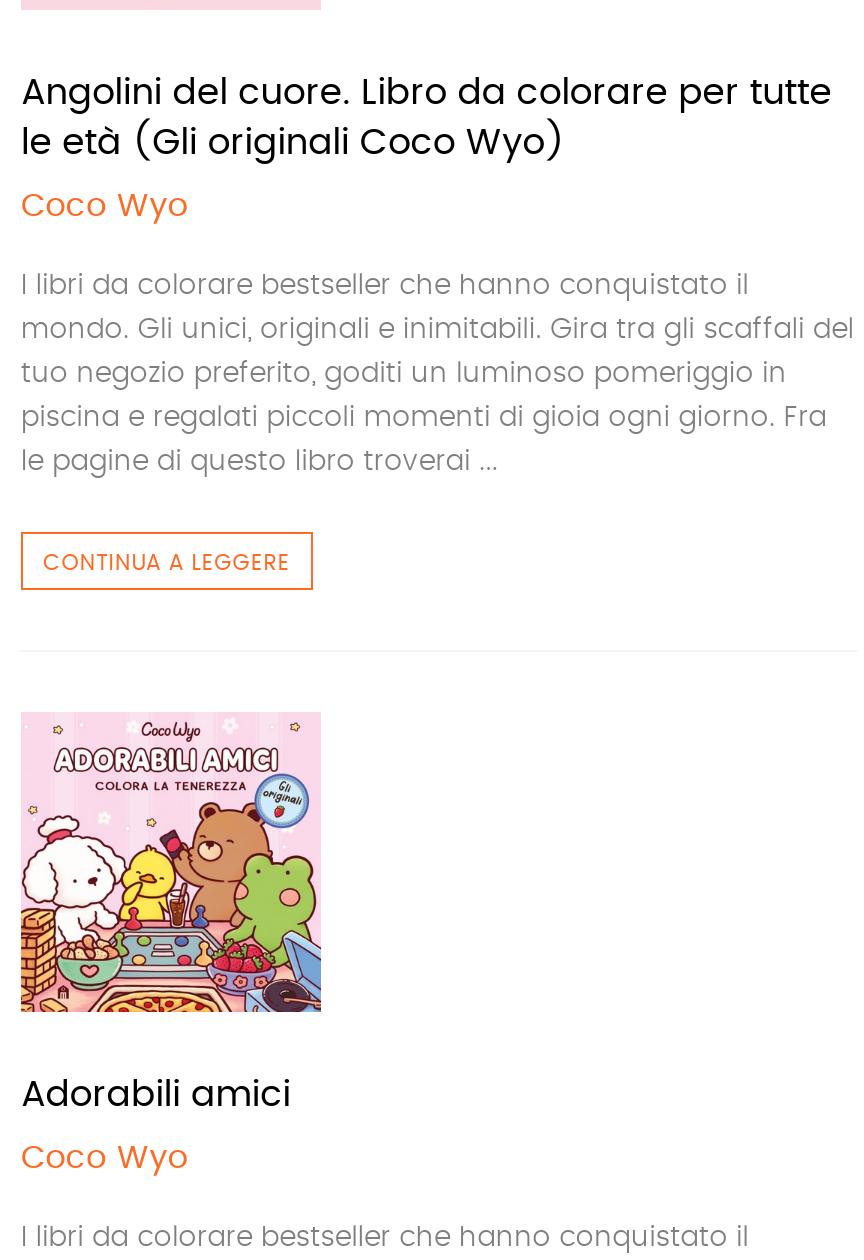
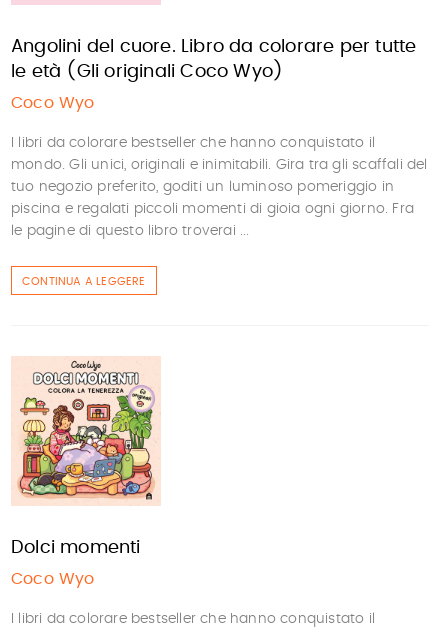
[19,716,323,1114] [image] | Adorabili amici -> [11,357,161,557] [image] | Dolci momenti

